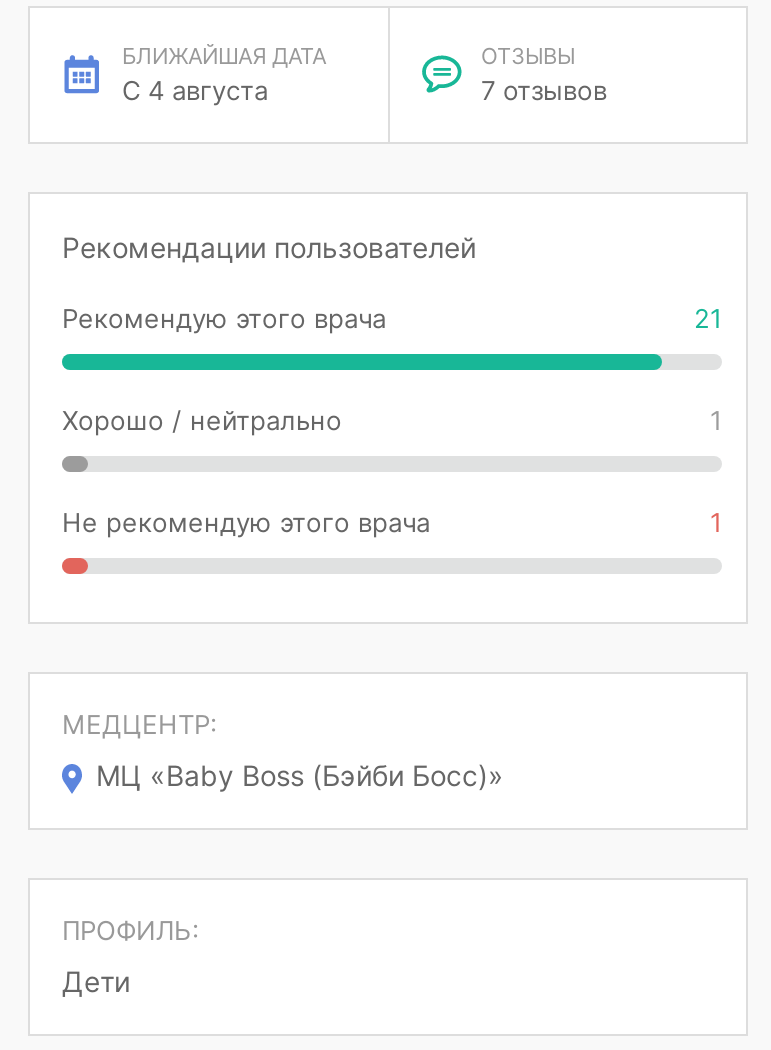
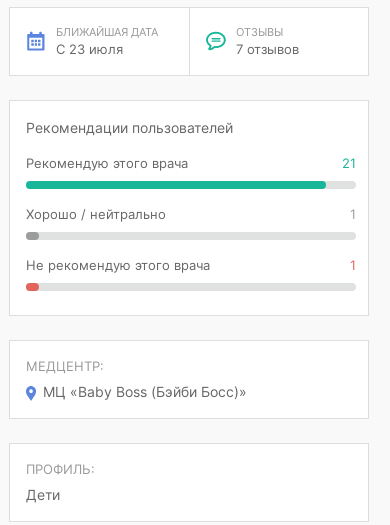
[122,74,268,106] С 4 августа -> [56,41,123,57] С 23 июля

